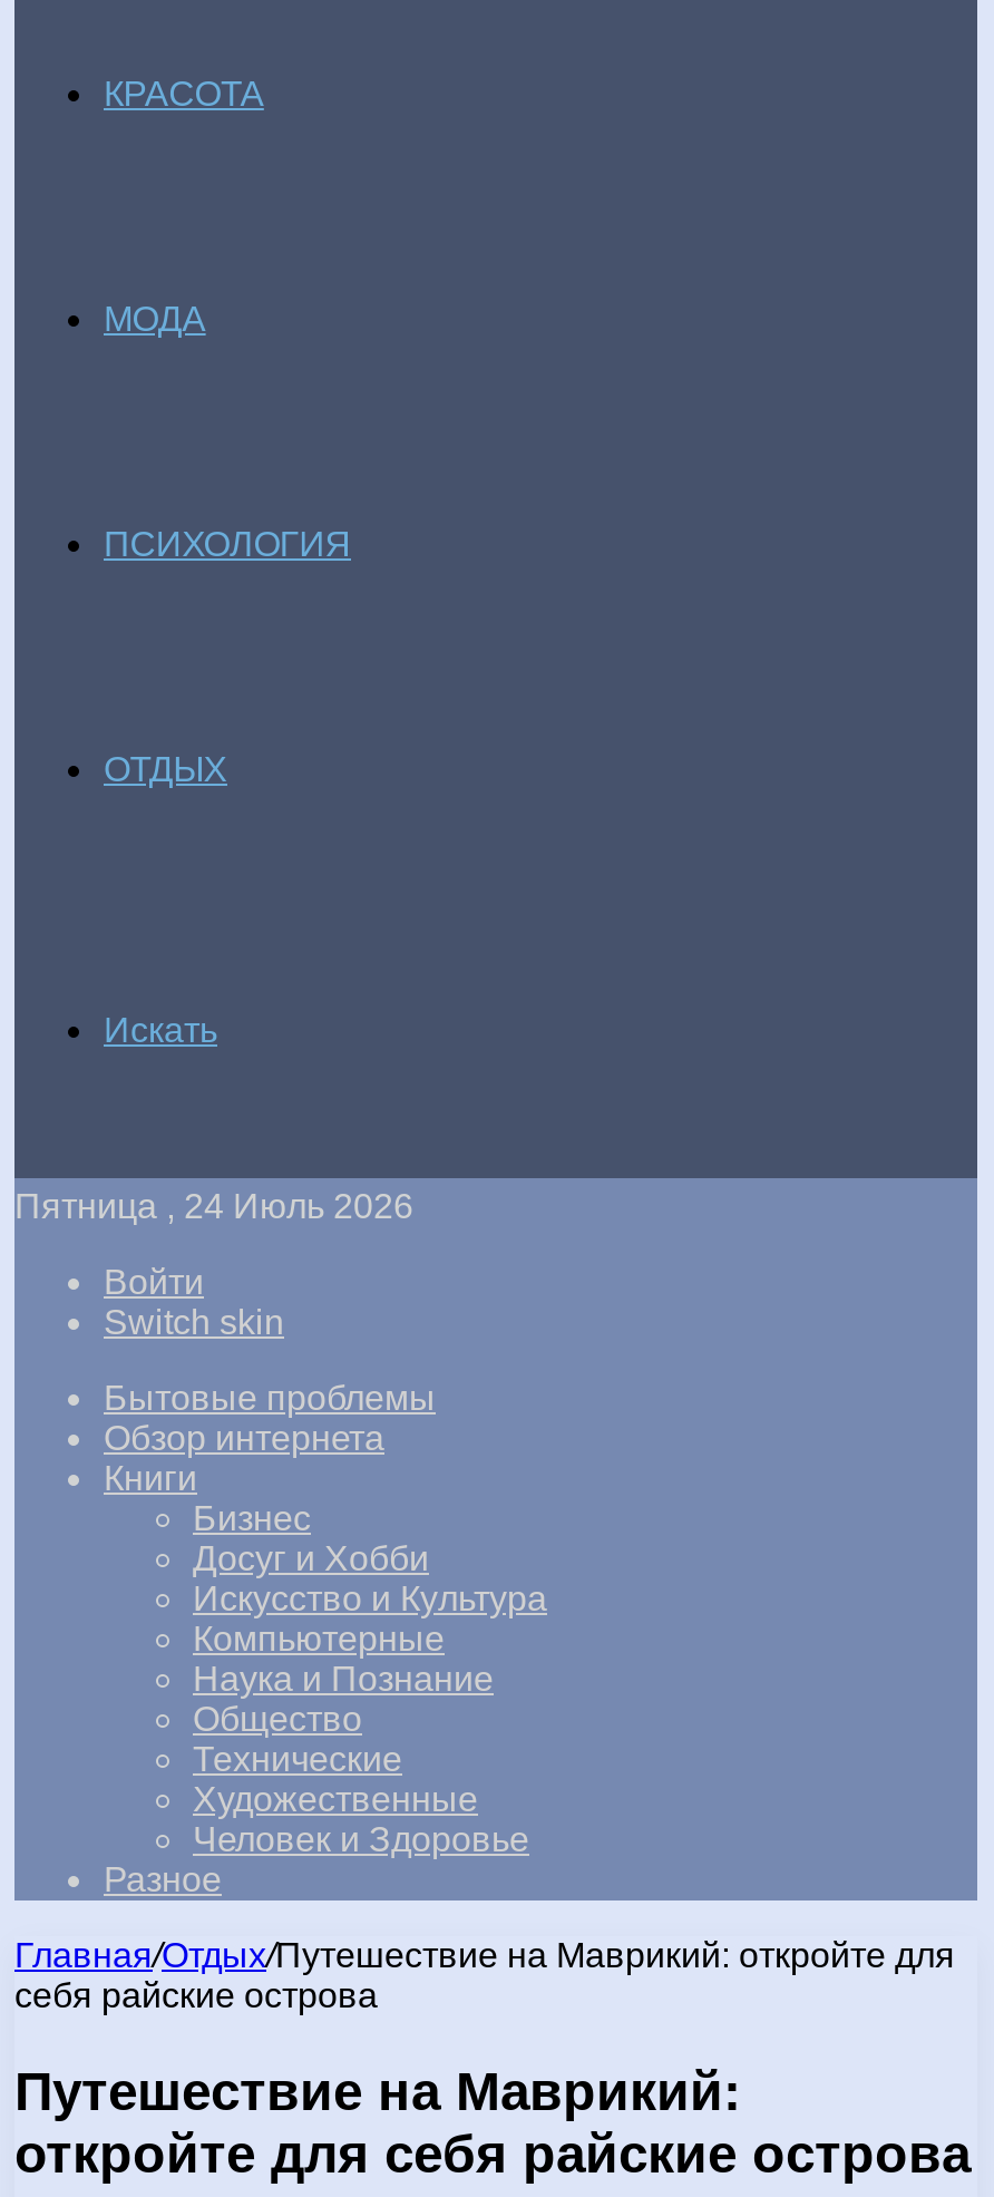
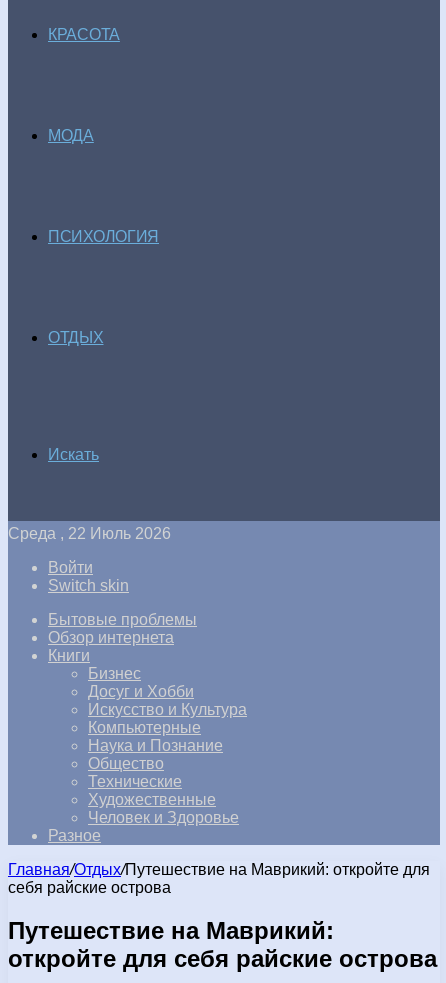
[14,1187,413,1225] Пятница , 24 Июль 2026 -> [8,525,171,542] Среда , 22 Июль 2026

